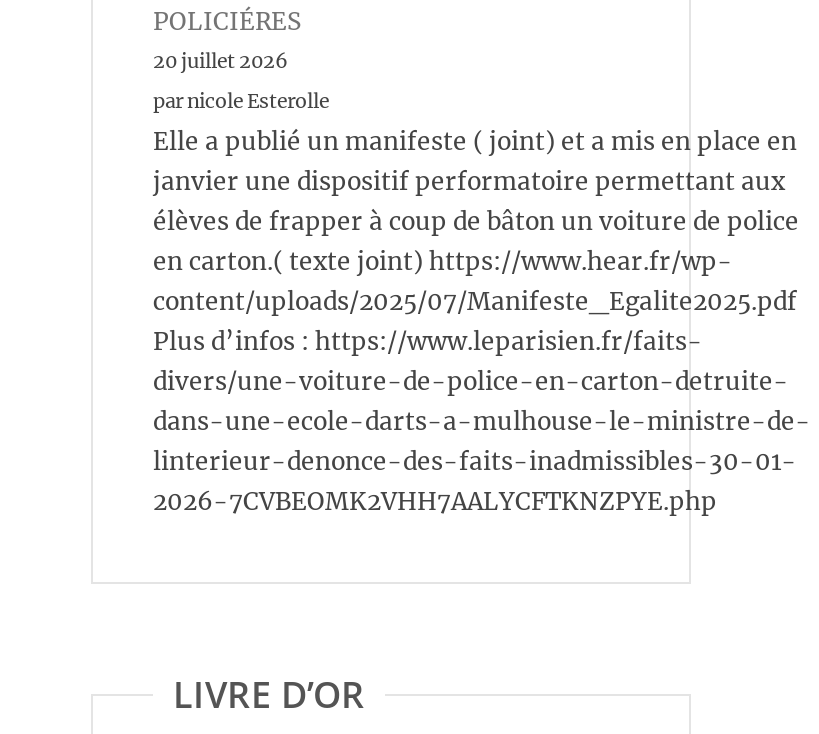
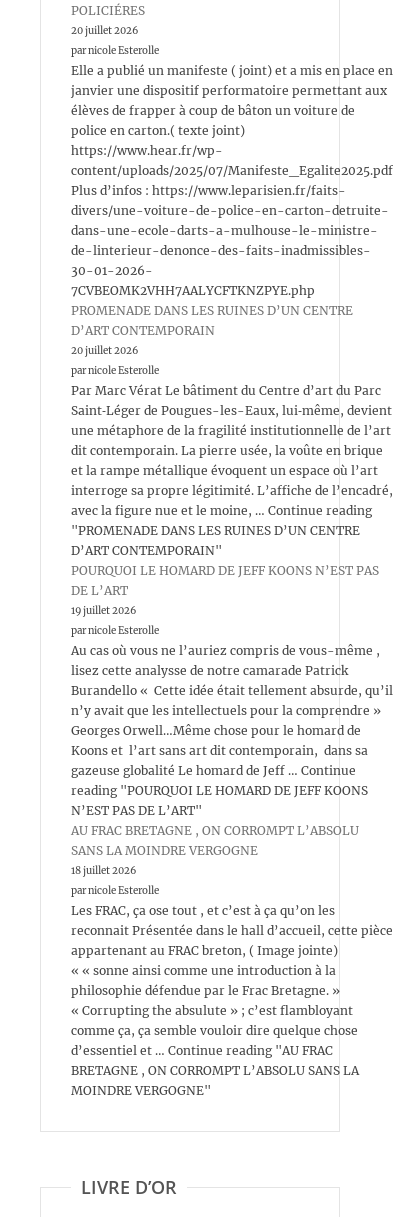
[153,406,811,516] dans-une-ecole-darts-a-mulhouse-le-ministre-de- | linterieur-denonce-des-faits-inadmissibles-30-01- | 2026-7CVBEOMK2VHH7AALYCFTKNZPYE.php -> [71,223,393,1098] dans-une-ecole-darts-a-mulhouse-le-ministre- | de-linterieur-denonce-des-faits-inadmissibles- | 30-01-2026- | 7CVBEOMK2VHH7AALYCFTKNZPYE.php | PROMENADE DANS LES RUINES D’UN CENTRE | D’ART CONTEMPORAIN | 20 juillet 2026 | par nicole Esterolle | Par Marc Vérat Le bâtiment du Centre d’art du Parc | Saint‑Léger de Pougues-les-Eaux, lui‑même, devient | une métaphore de la fragilité institutionnelle de l’art | dit contemporain. La pierre usée, la voûte en brique | et la rampe métallique évoquent un espace où l’art | interroge sa propre légitimité. L’affiche de l’encadré, | avec la figure nue et le moine, … Continue reading | "PROMENADE DANS LES RUINES D’UN CENTRE | D’ART CONTEMPORAIN" | POURQUOI LE HOMARD DE JEFF KOONS N’EST PAS | DE L’ART | 19 juillet 2026 | par nicole Esterolle | Au cas où vous ne l’auriez compris de vous-même , | lisez cette analysse de notre camarade Patrick | Burandello « Cette idée était tellement absurde, qu’il | n’y avait que les intellectuels pour la comprendre » | Georges Orwell…Même chose pour le homard de | Koons et l’art sans art dit contemporain, dans sa | gazeuse globalité Le homard de Jeff … Continue | reading "POURQUOI LE HOMARD DE JEFF KOONS | N’EST PAS DE L’ART" | AU FRAC BRETAGNE , ON CORROMPT L’ABSOLU | SANS LA MOINDRE VERGOGNE | 18 juillet 2026 | par nicole Esterolle | Les FRAC, ça ose tout , et c’est à ça qu’on les | reconnait Présentée dans le hall d’accueil, cette pièce | appartenant au FRAC breton, ( Image jointe) | « « sonne ainsi comme une introduction à la | philosophie défendue par le Frac Bretagne. » | « Corrupting the absulute » ; c’est flambloyant | comme ça, ça semble vouloir dire quelque chose | d’essentiel et … Continue reading "AU FRAC | BRETAGNE , ON CORROMPT L’ABSOLU SANS LA | MOINDRE VERGOGNE"

